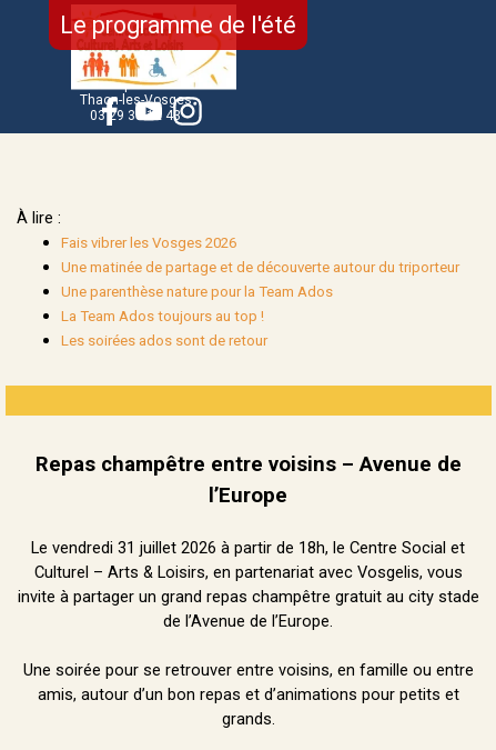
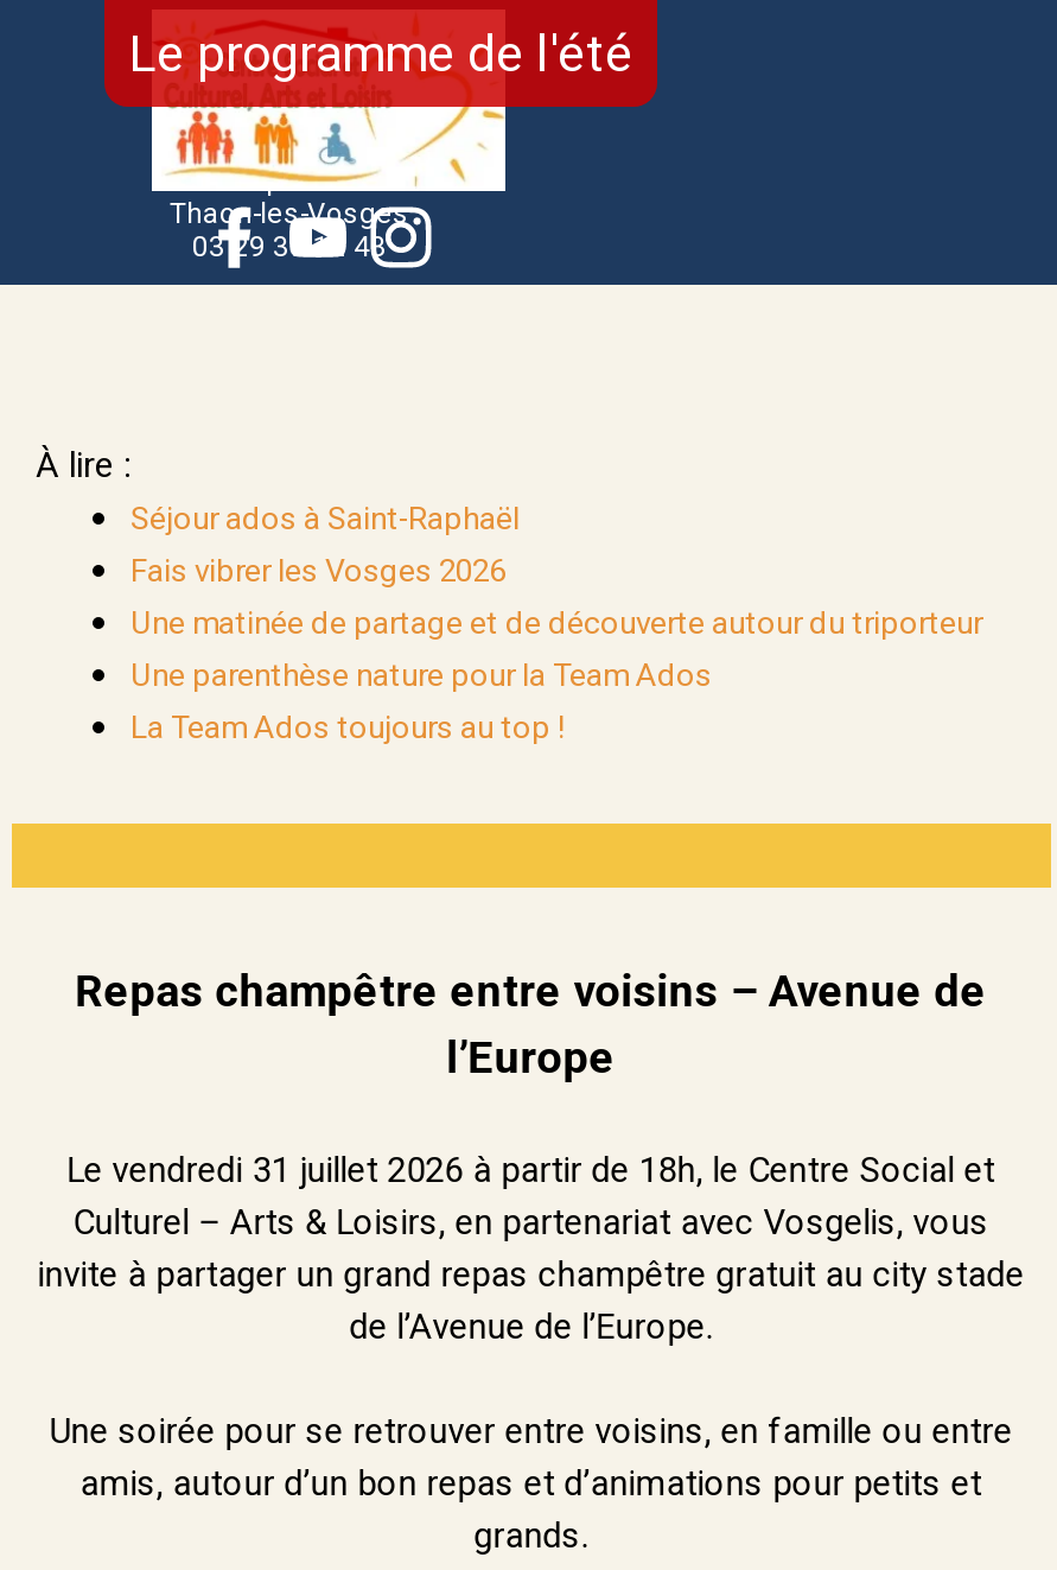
none -> [130,501,520,536] Séjour ados à Saint-Raphaël
moved [61,234,459,324] -> [130,553,982,745]: Fais vibrer les Vosges 2026 | Une matinée de partage et de découverte autour du triporteur | Une parenthèse nature pour la Team Ados | La Team Ados toujours au top !
[61,332,267,349] Les soirées ados sont de retour -> none

